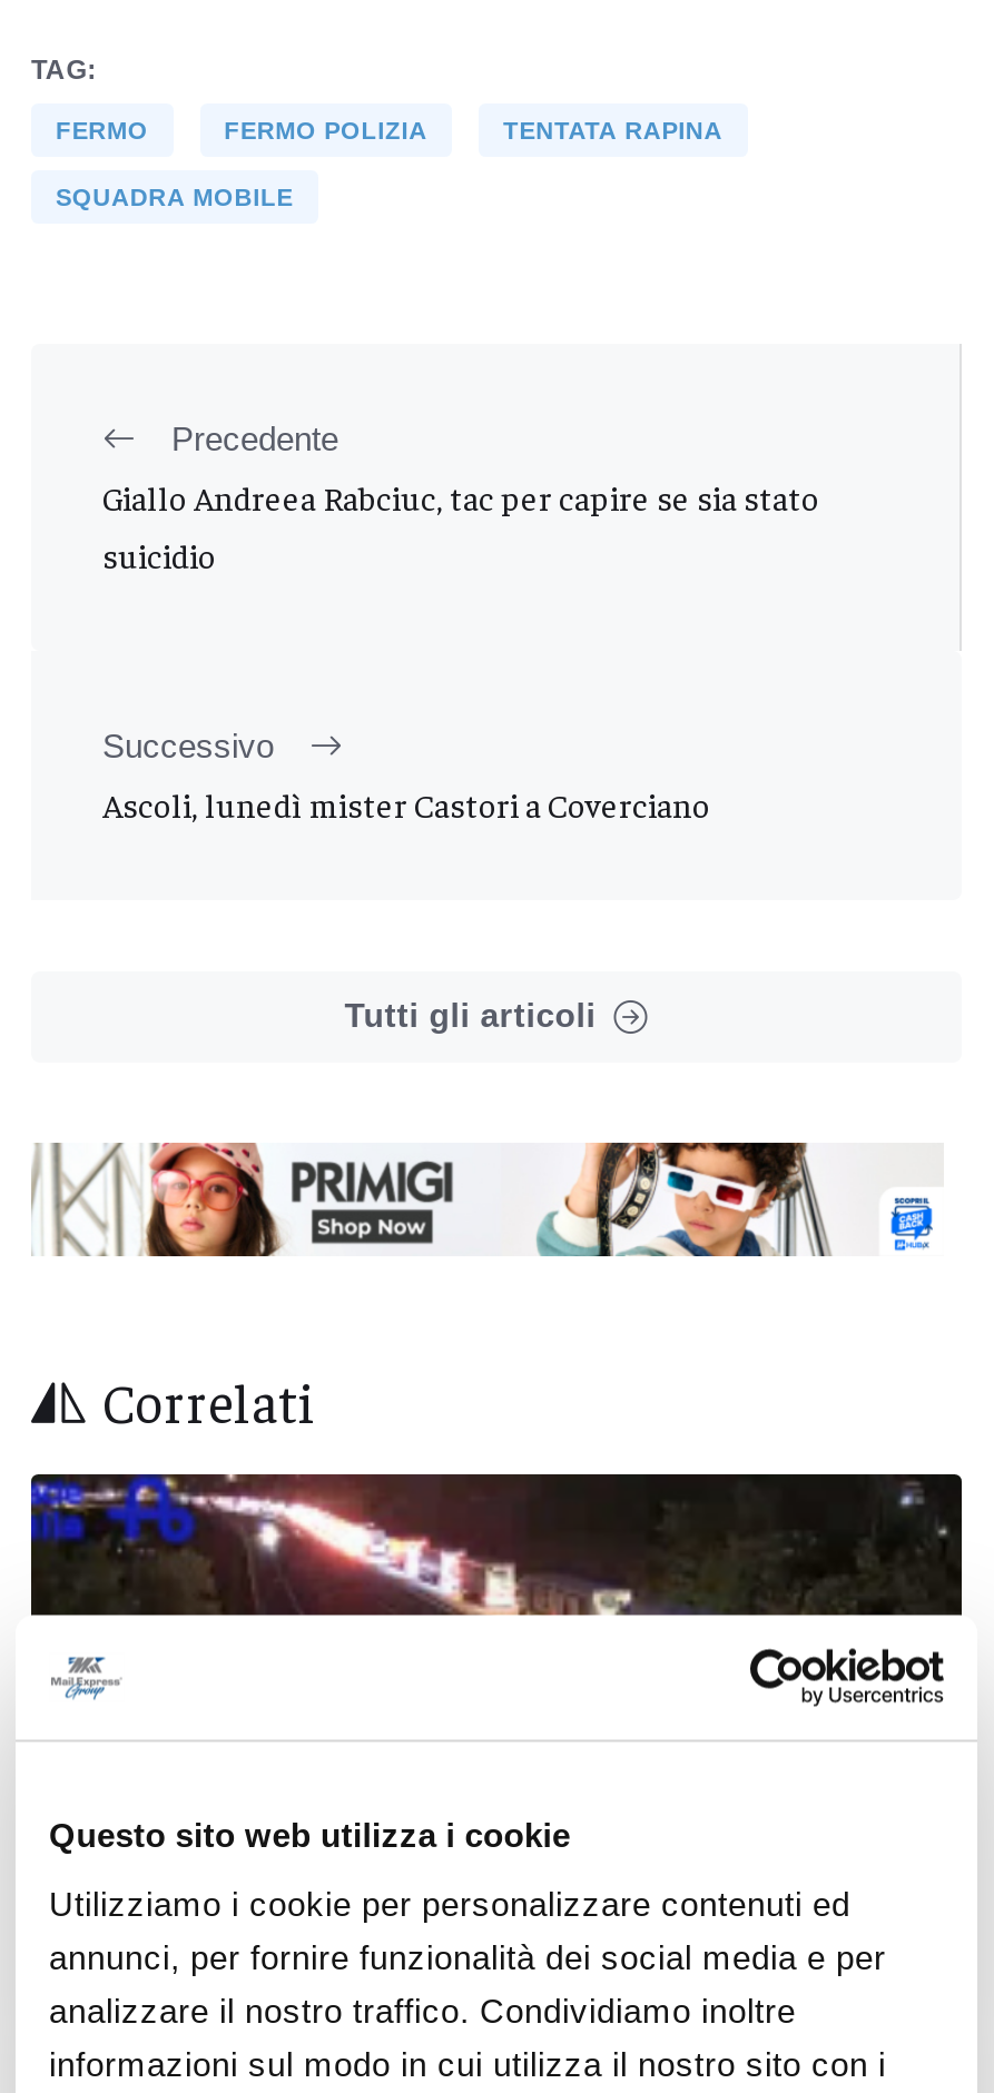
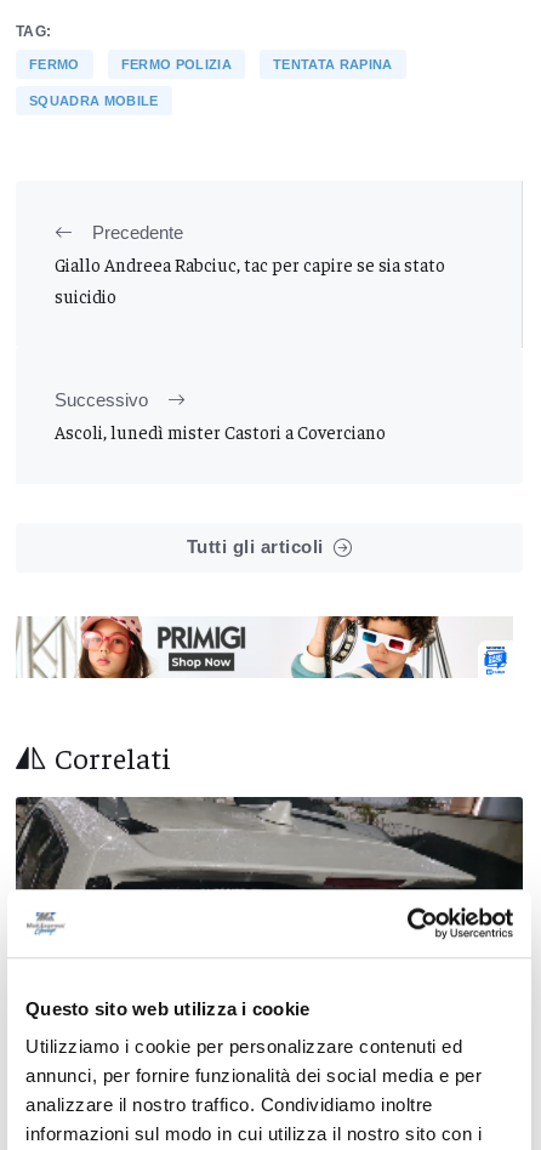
[29,1472,959,1617] [image] -> [15,796,523,890] [image]

